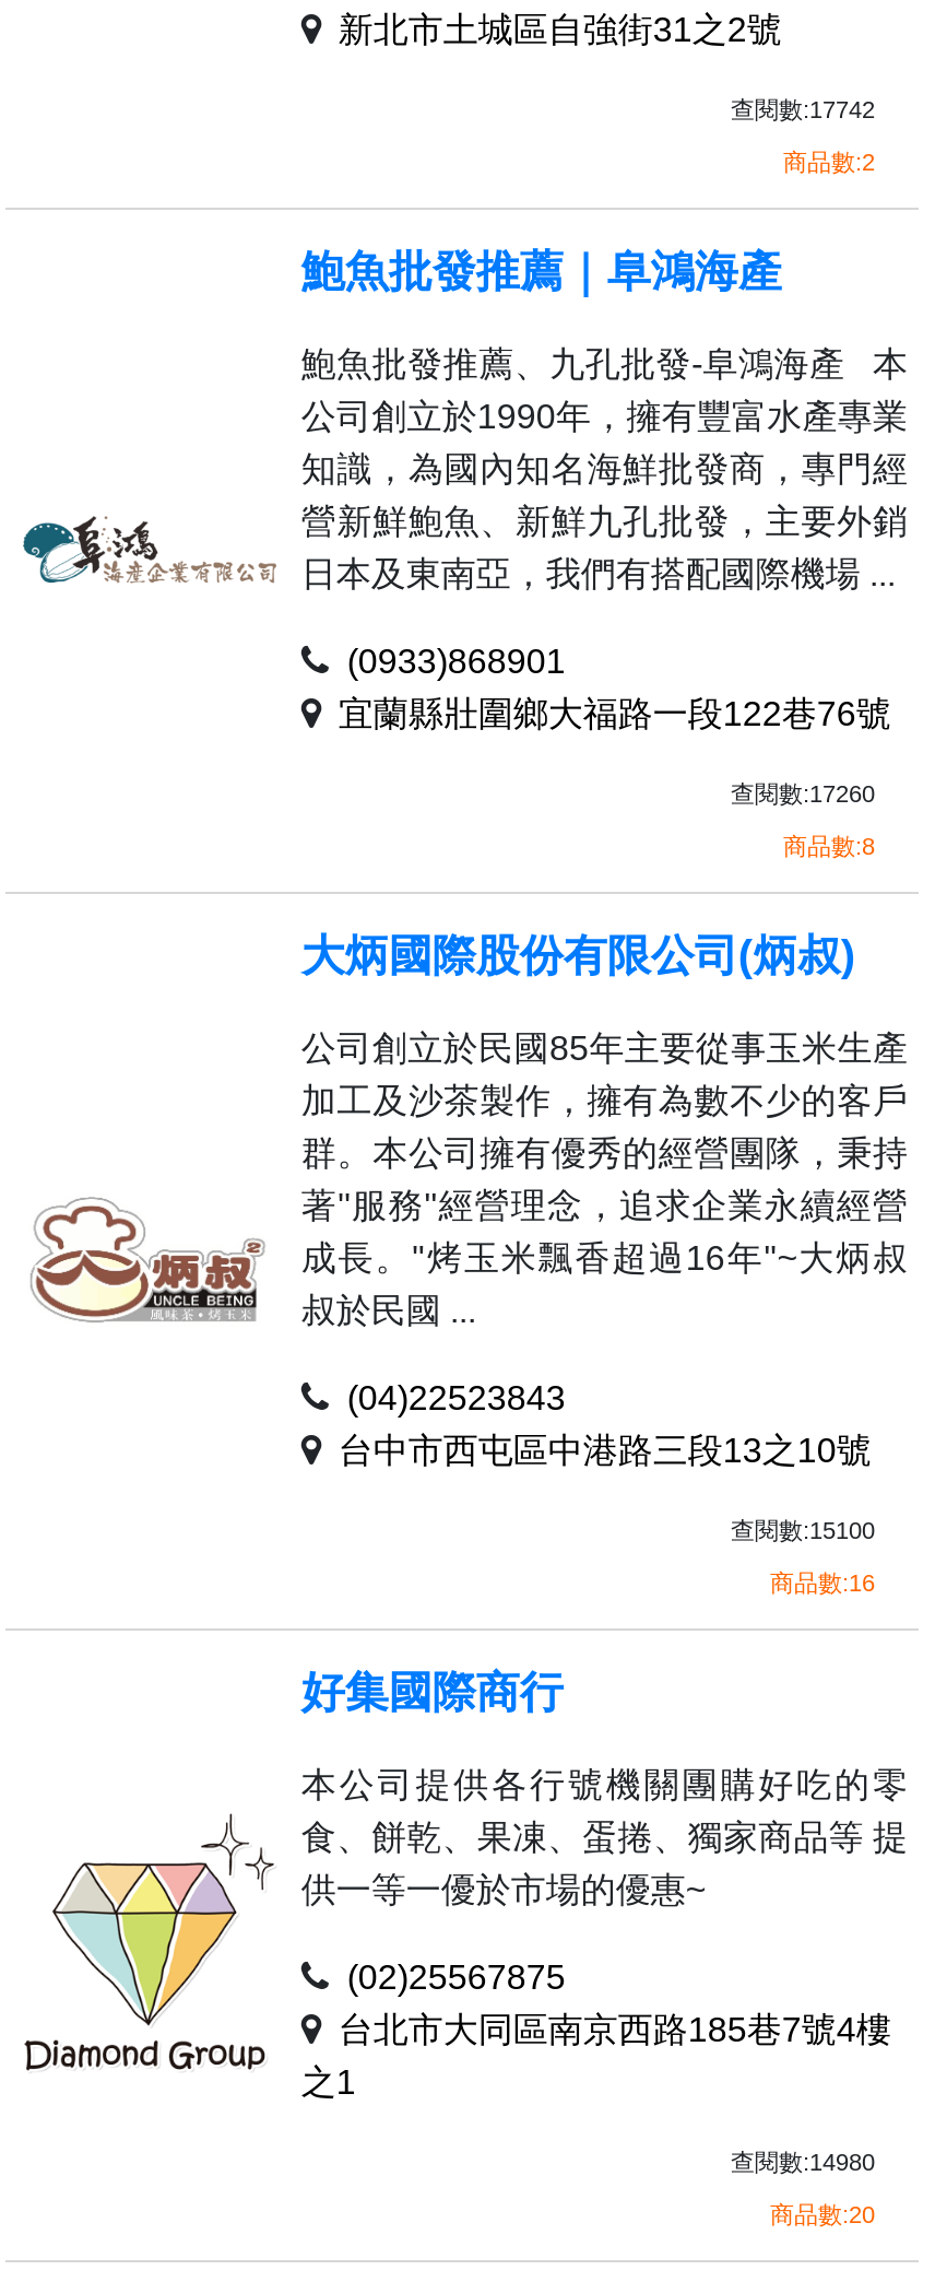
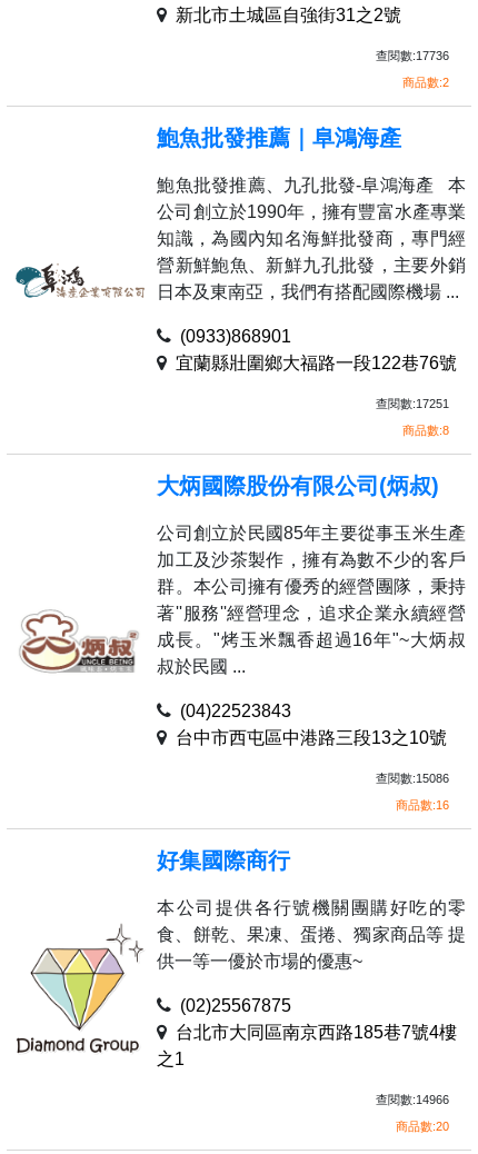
[731,96,875,122] 查閱數:17742 -> [376,49,449,62] 查閱數:17736
[731,780,875,806] 查閱數:17260 -> [376,397,449,410] 查閱數:17251
[731,1516,875,1543] 查閱數:15100 -> [376,772,449,785] 查閱數:15086
[731,2148,875,2174] 查閱數:14980 -> [376,1093,449,1106] 查閱數:14966

